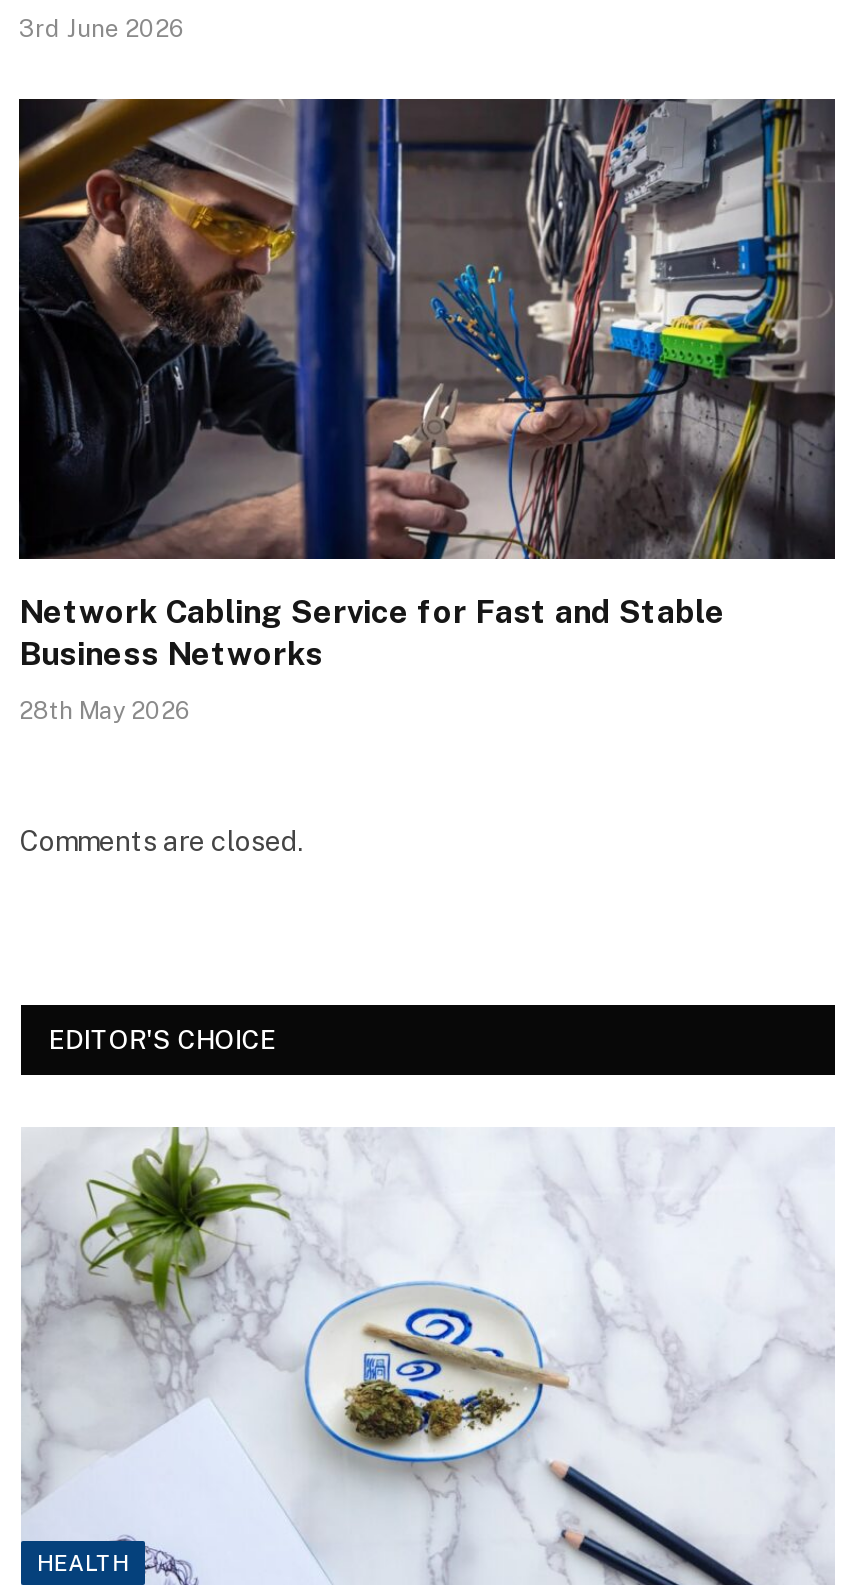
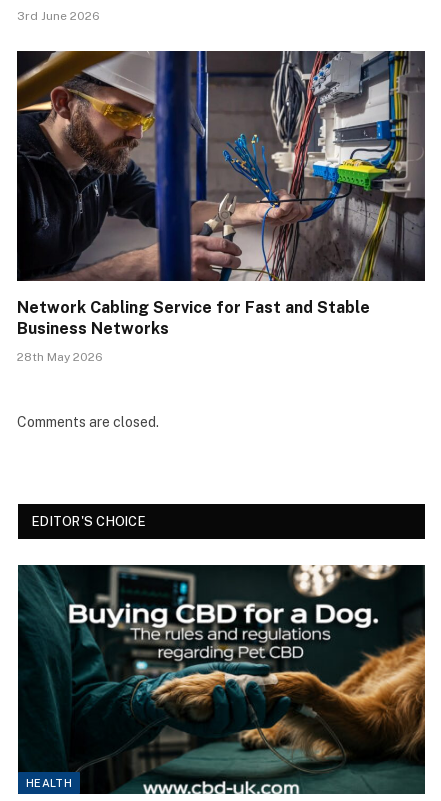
[21,1127,835,1585] [image] -> [17,564,426,795] [image]

